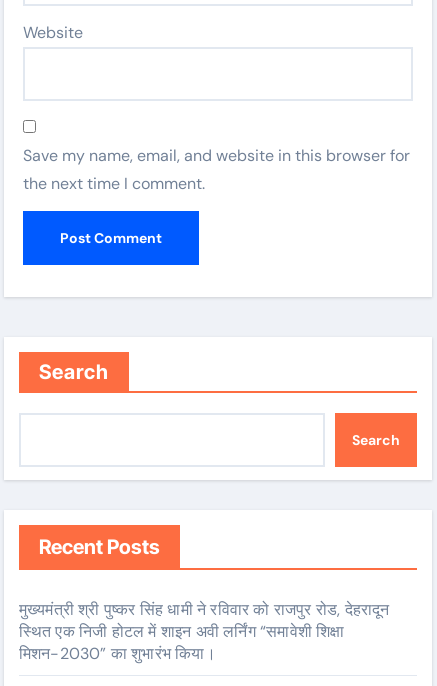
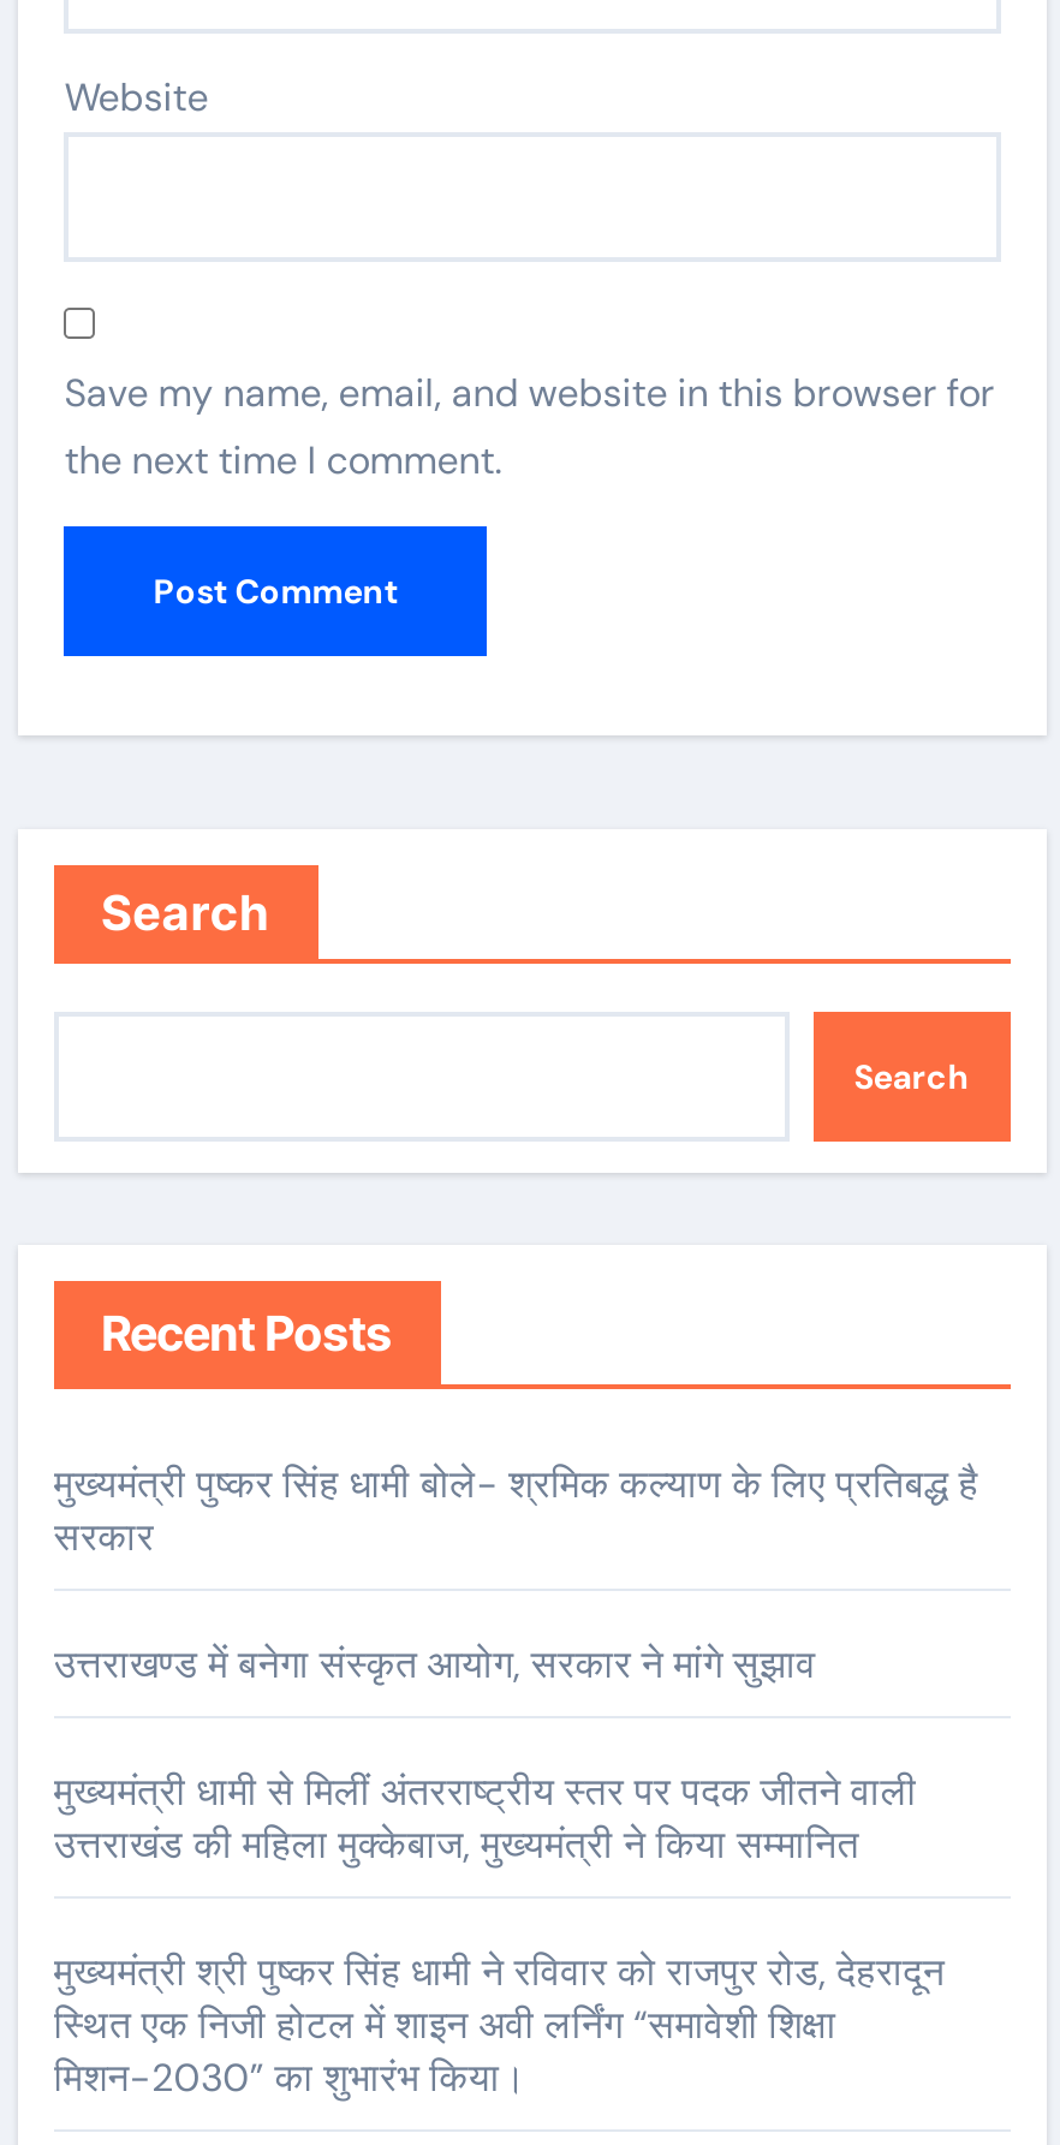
none -> [54,1459,979,1870] मुख्यमंत्री पुष्कर सिंह धामी बोले- श्रमिक कल्याण के लिए प्रतिबद्ध है | सरकार | उत्तराखण्ड में बनेगा संस्कृत आयोग, सरकार ने मांगे सुझाव | मुख्यमंत्री धामी से मिलीं अंतरराष्ट्रीय स्तर पर पदक जीतने वाली | उत्तराखंड की महिला मुक्केबाज, मुख्यमंत्री ने किया सम्मानित

